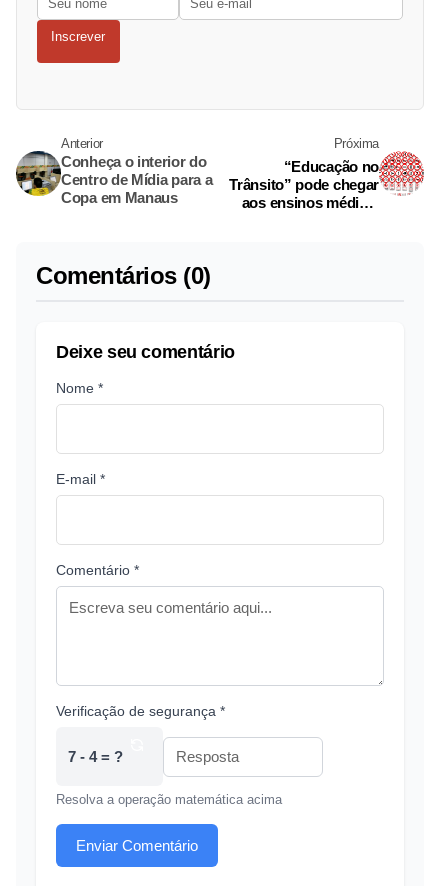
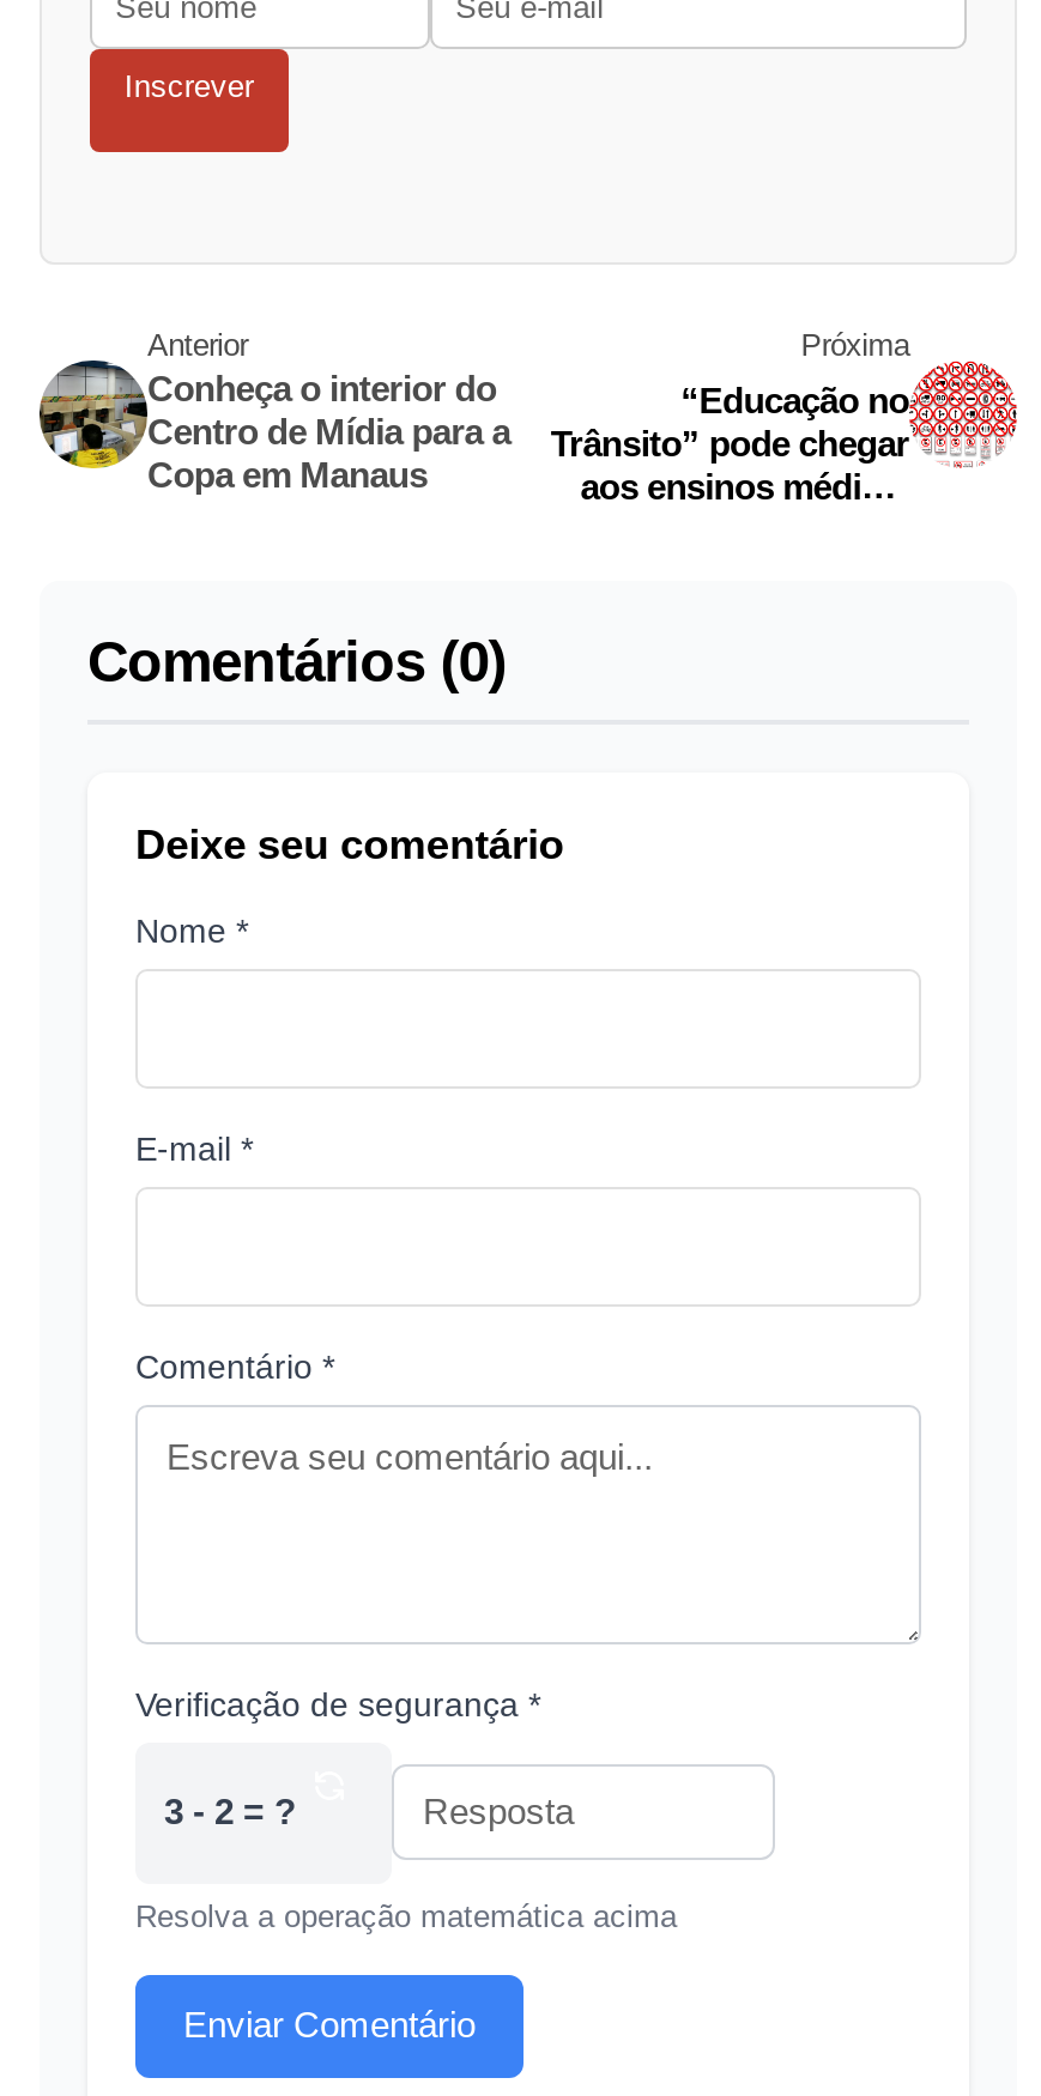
[68,748,123,765] 7 - 4 = ? -> [164,1791,296,1832] 3 - 2 = ?

